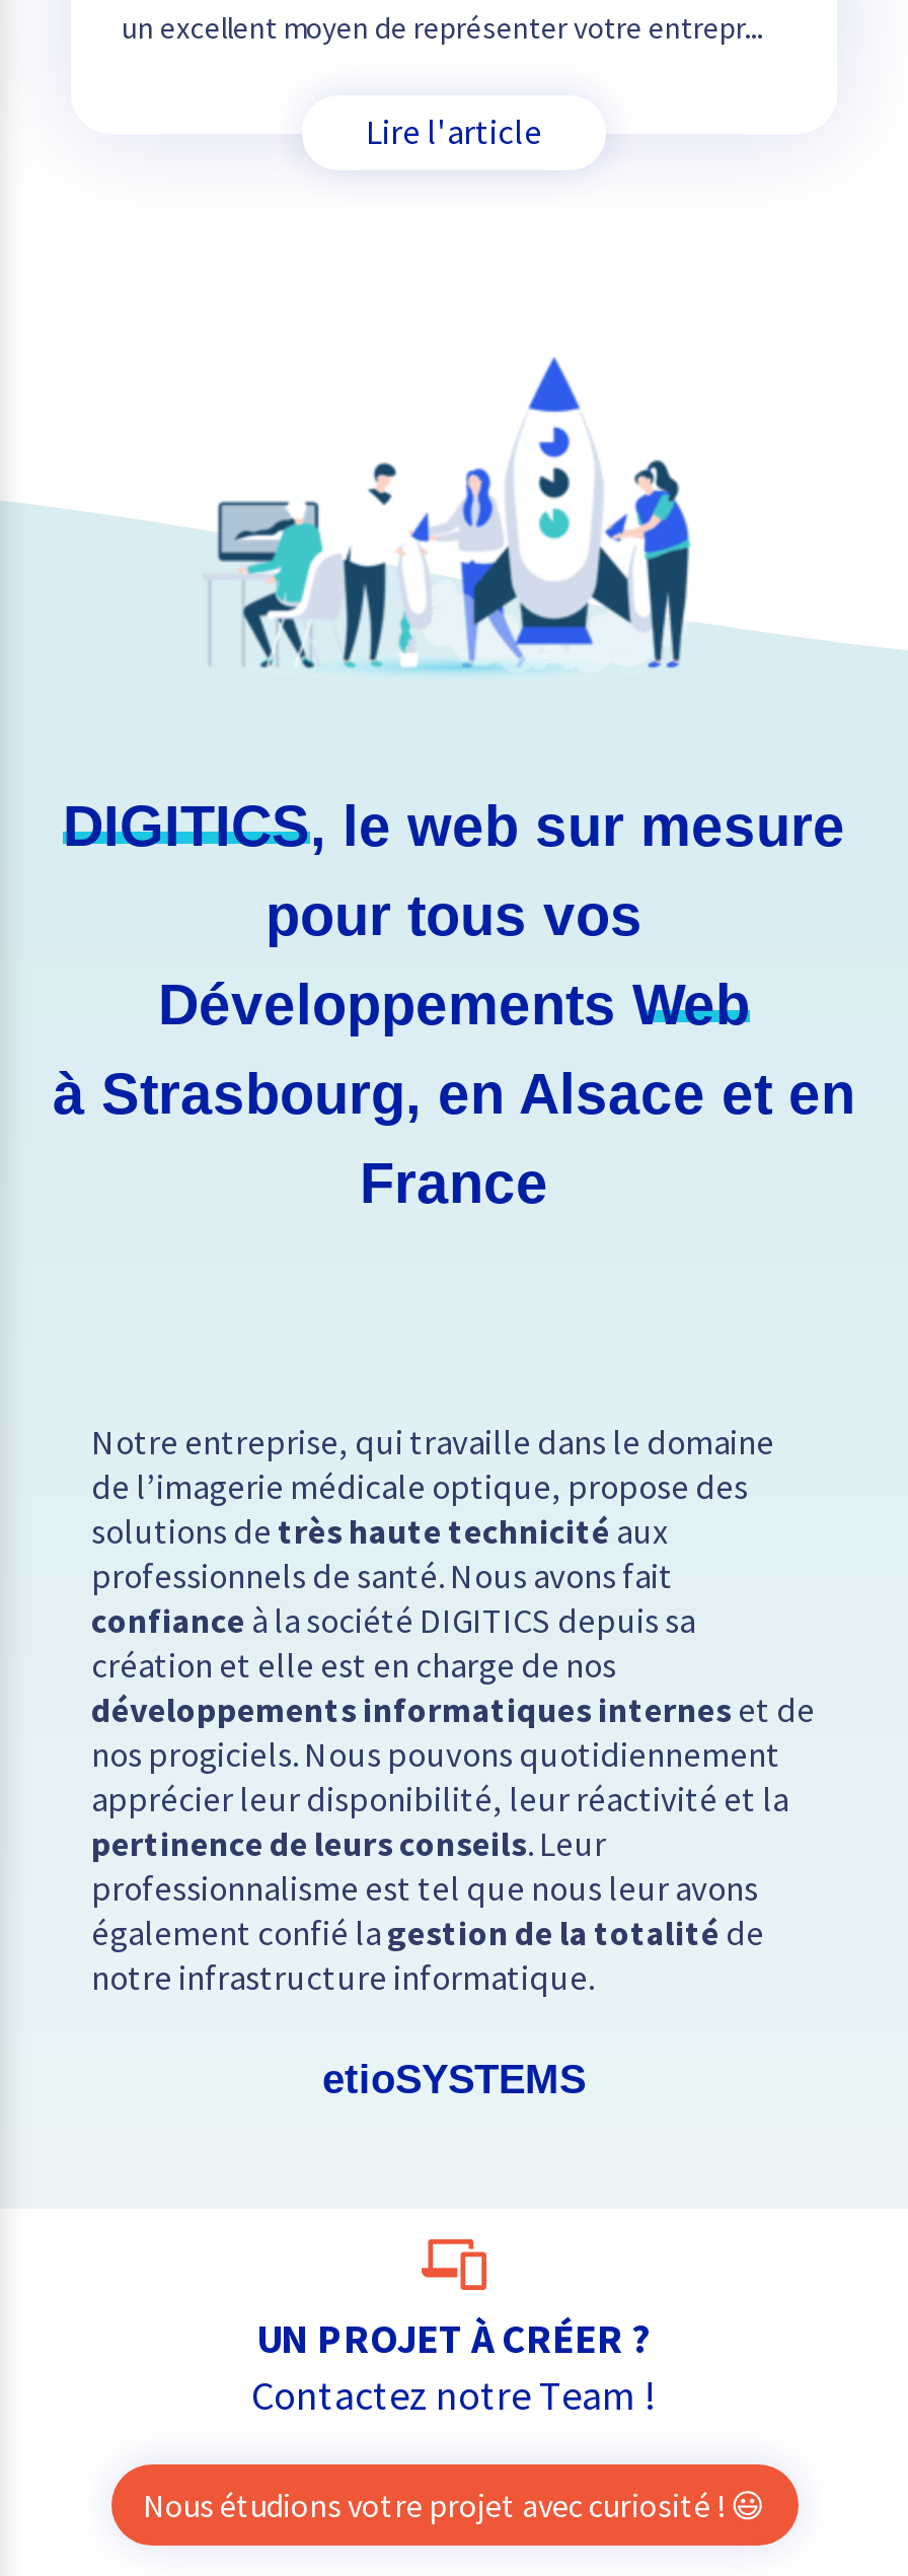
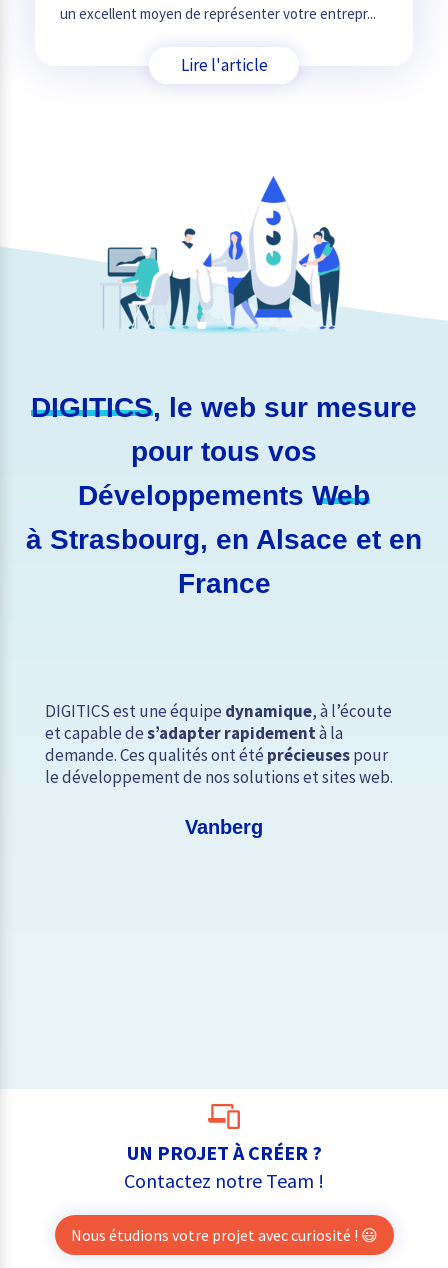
[91,1419,815,2000] Notre entreprise, qui travaille dans le domaine | de l’imagerie médicale optique, propose des | solutions de très haute technicité aux | professionnels de santé. Nous avons fait | confiance à la société DIGITICS depuis sa | création et elle est en charge de nos | développements informatiques internes et de | nos progiciels. Nous pouvons quotidiennement | apprécier leur disponibilité, leur réactivité et la | pertinence de leurs conseils. Leur | professionnalisme est tel que nous leur avons | également confié la gestion de la totalité de | notre infrastructure informatique. -> [45,700,393,788] DIGITICS est une équipe dynamique, à l’écoute | et capable de s’adapter rapidement à la | demande. Ces qualités ont été précieuses pour | le développement de nos solutions et sites web.
[322,2057,586,2102] etioSYSTEMS -> [185,816,263,838] Vanberg

